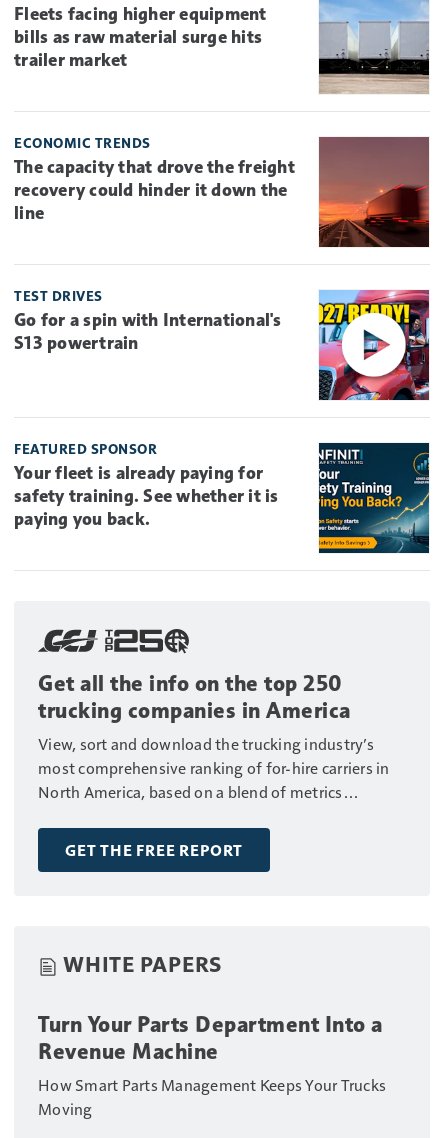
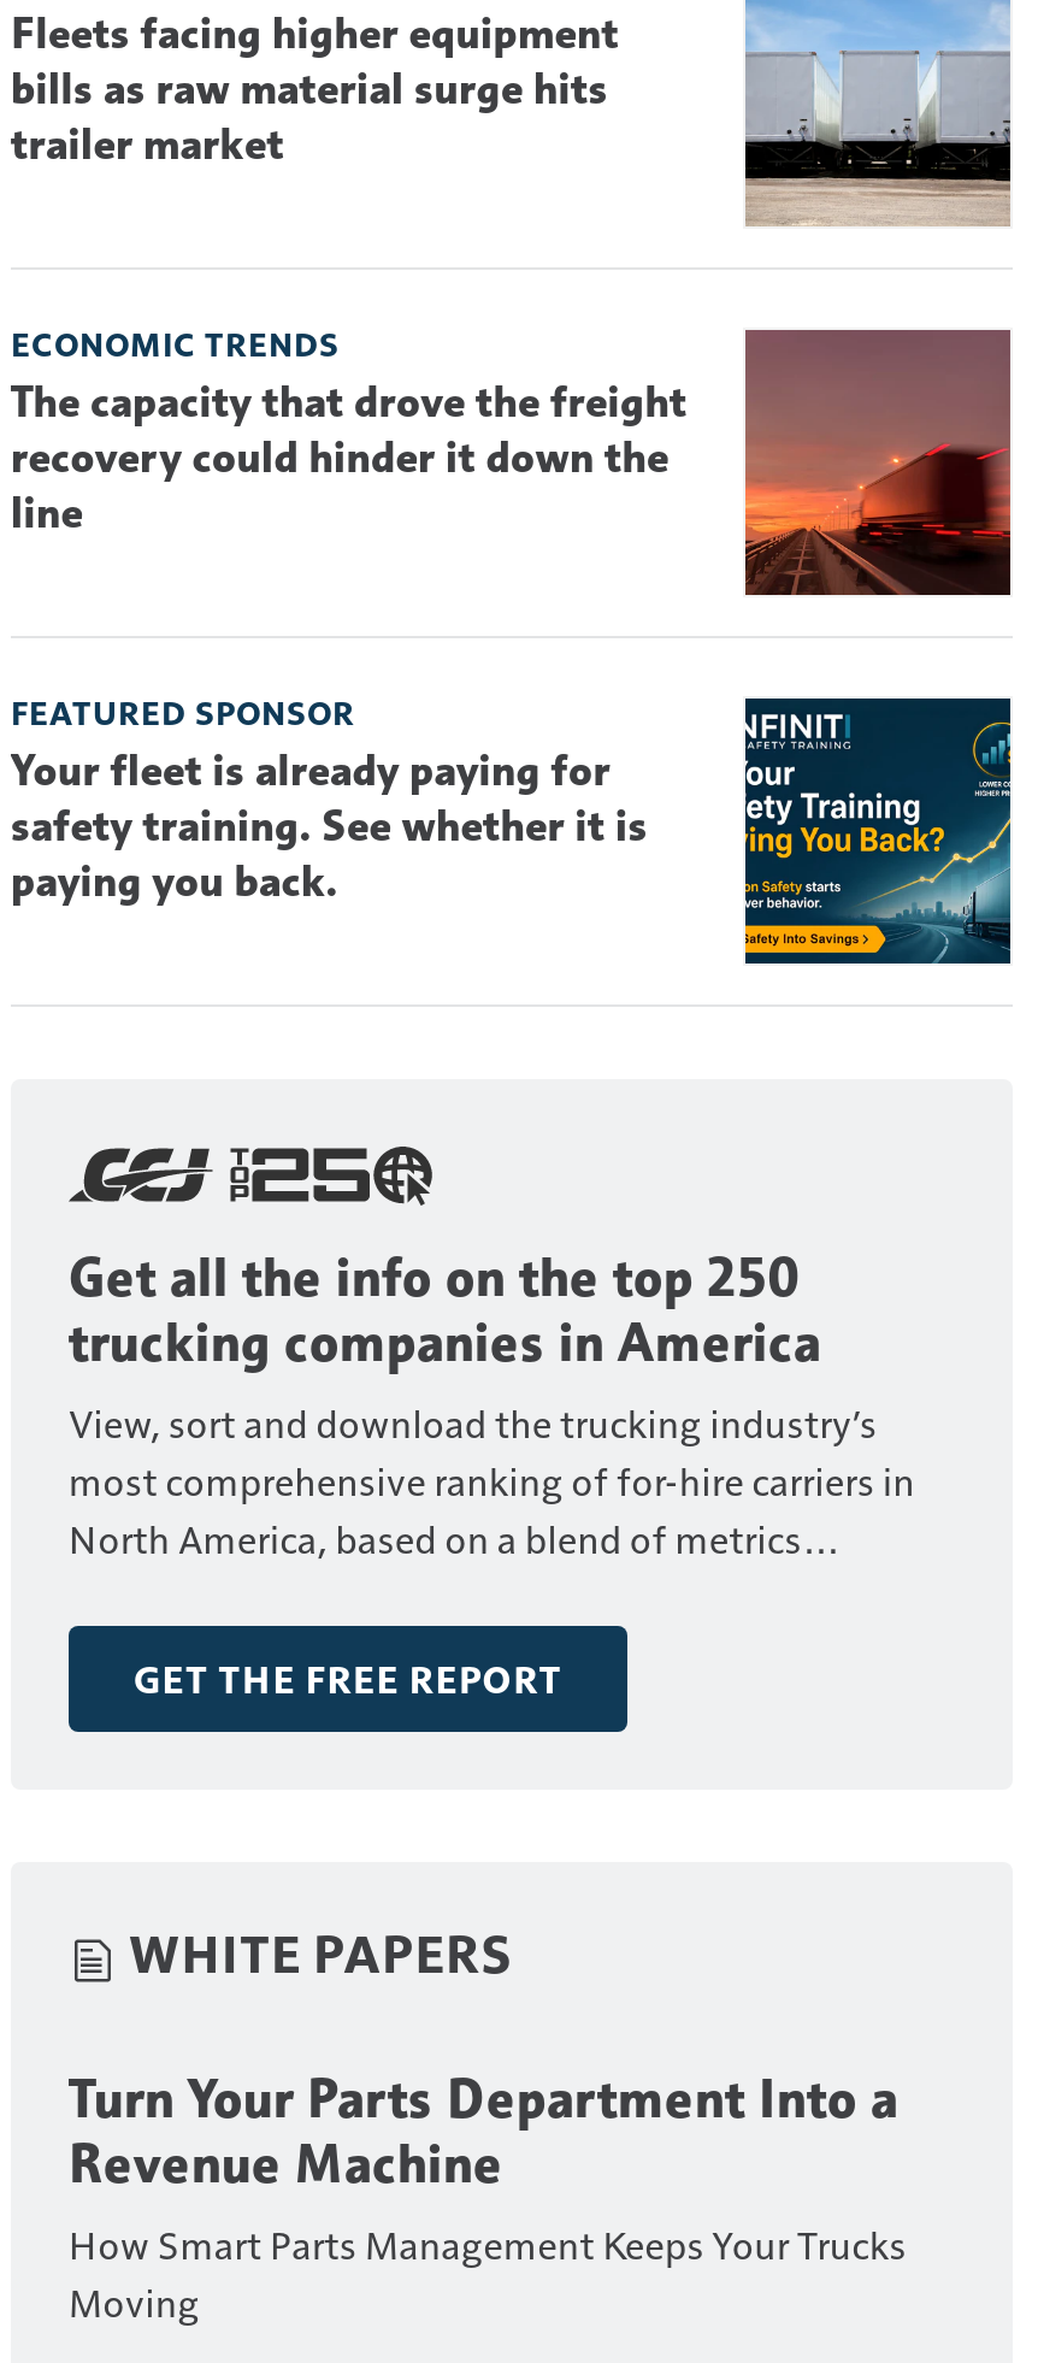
[14,287,430,401] [image] | TEST DRIVES | Go for a spin with International's | S13 powertrain -> none

